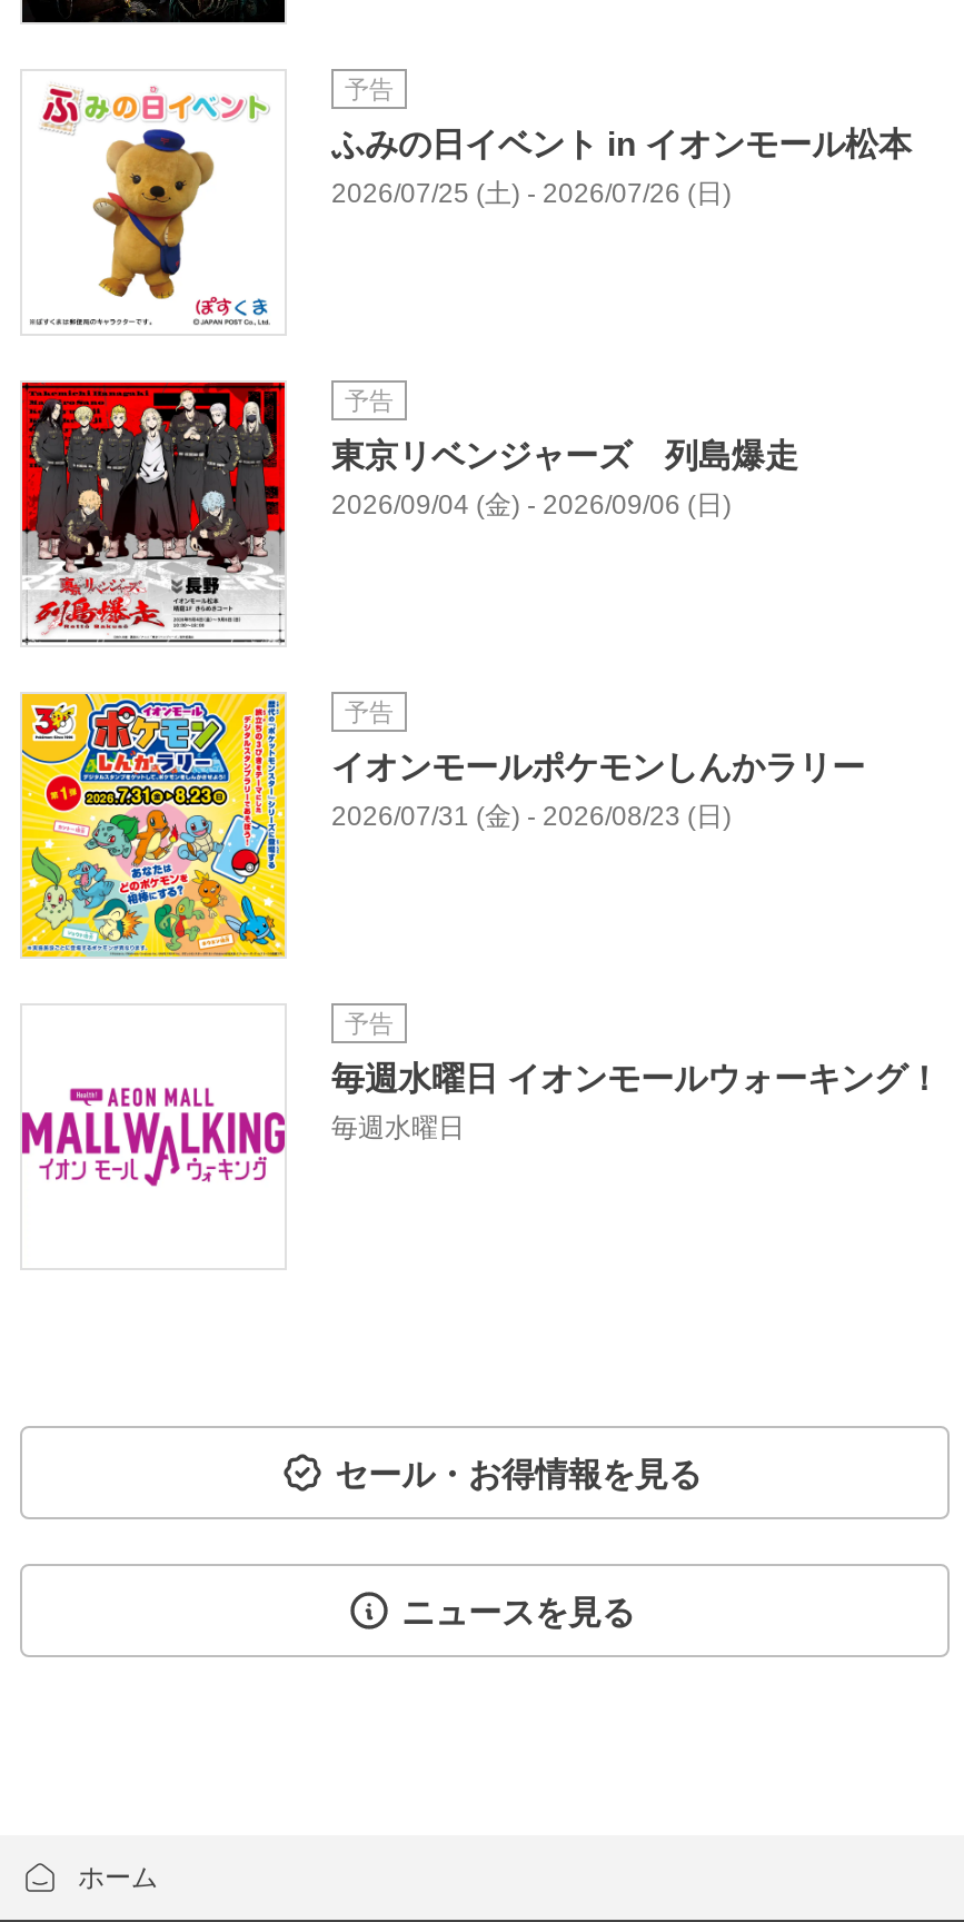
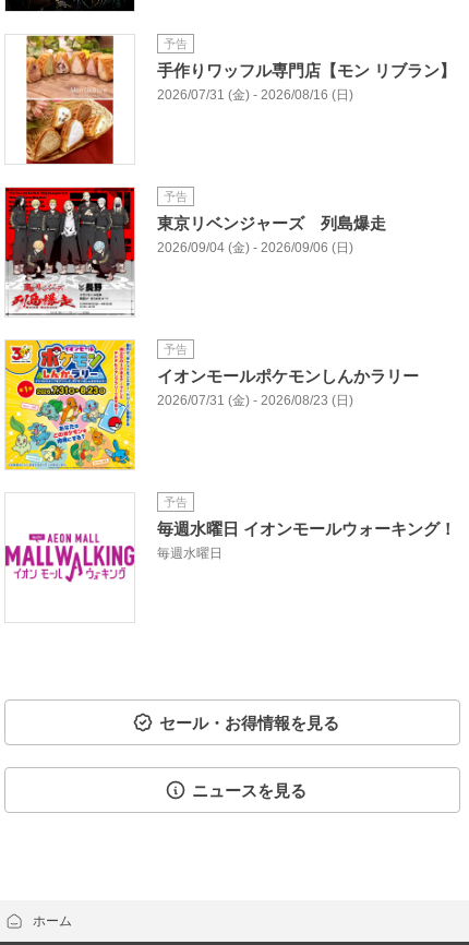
[29,71,912,334] [image] | ふみの日イベント in イオンモール松本 | 2026/07/25 (土) - 2026/07/26 (日) -> [11,35,456,165] [image] | 手作りワッフル専門店【モン リブラン】 | 2026/07/31 (金) - 2026/08/16 (日)

